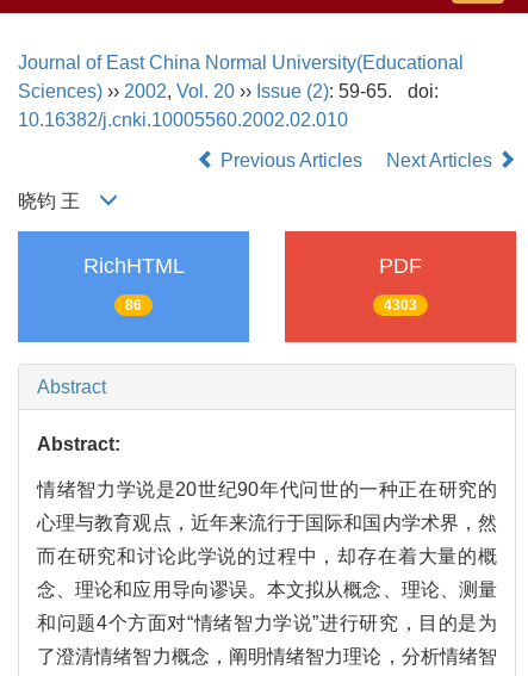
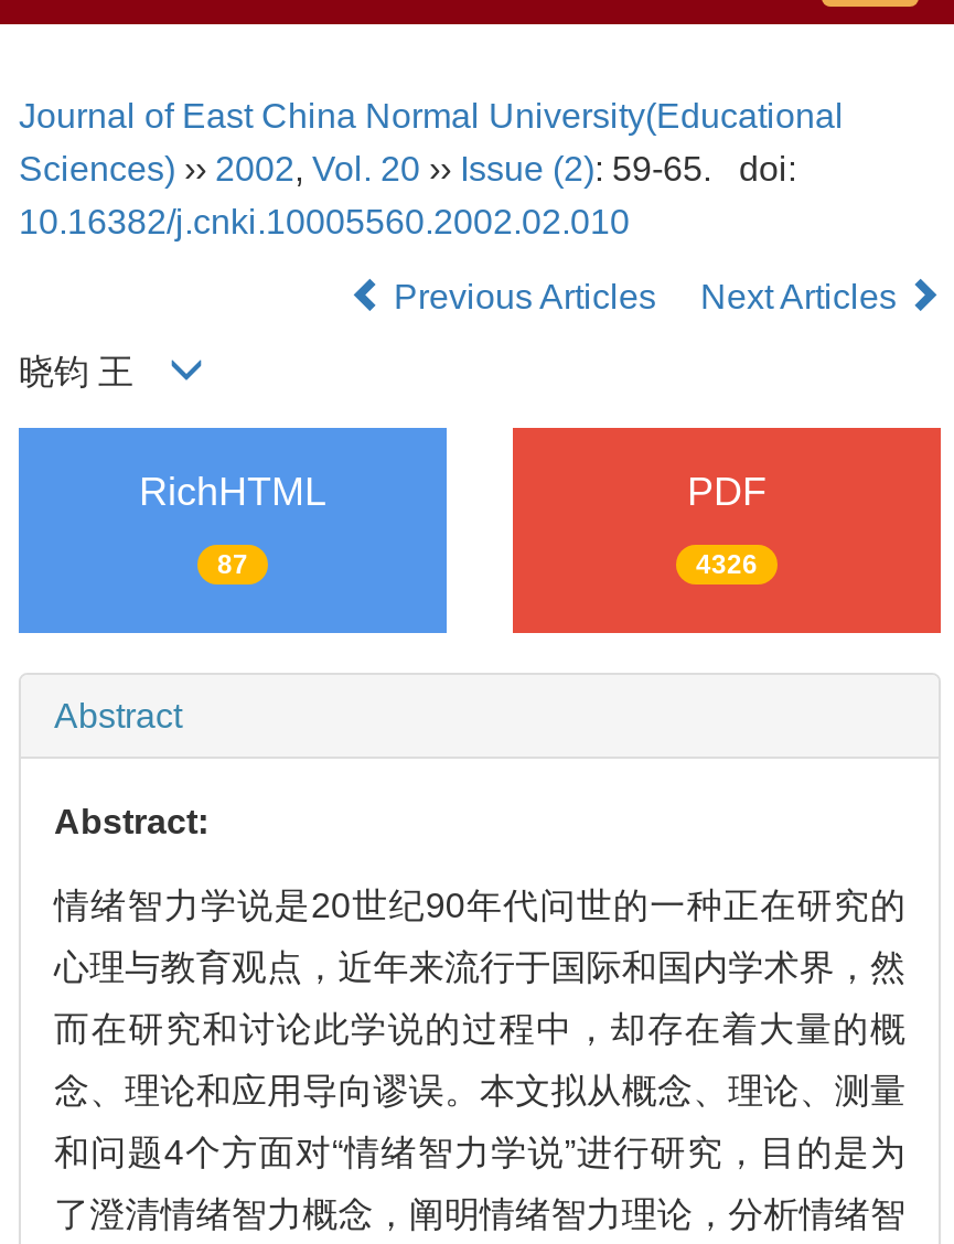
[125,296,142,313] 86 -> [217,548,248,579] 87
[384,296,417,313] 4303 -> [696,548,758,579] 4326

